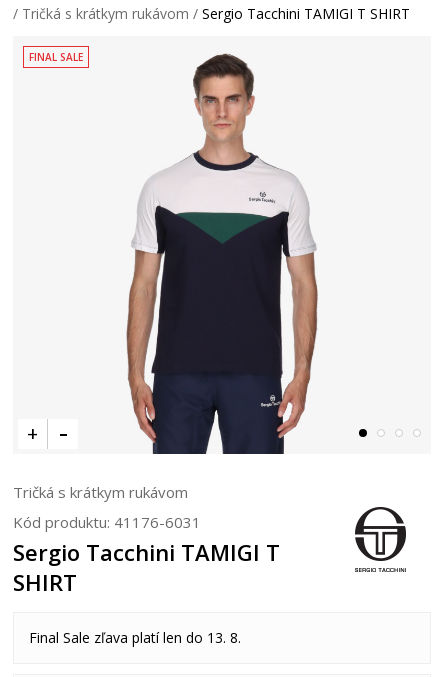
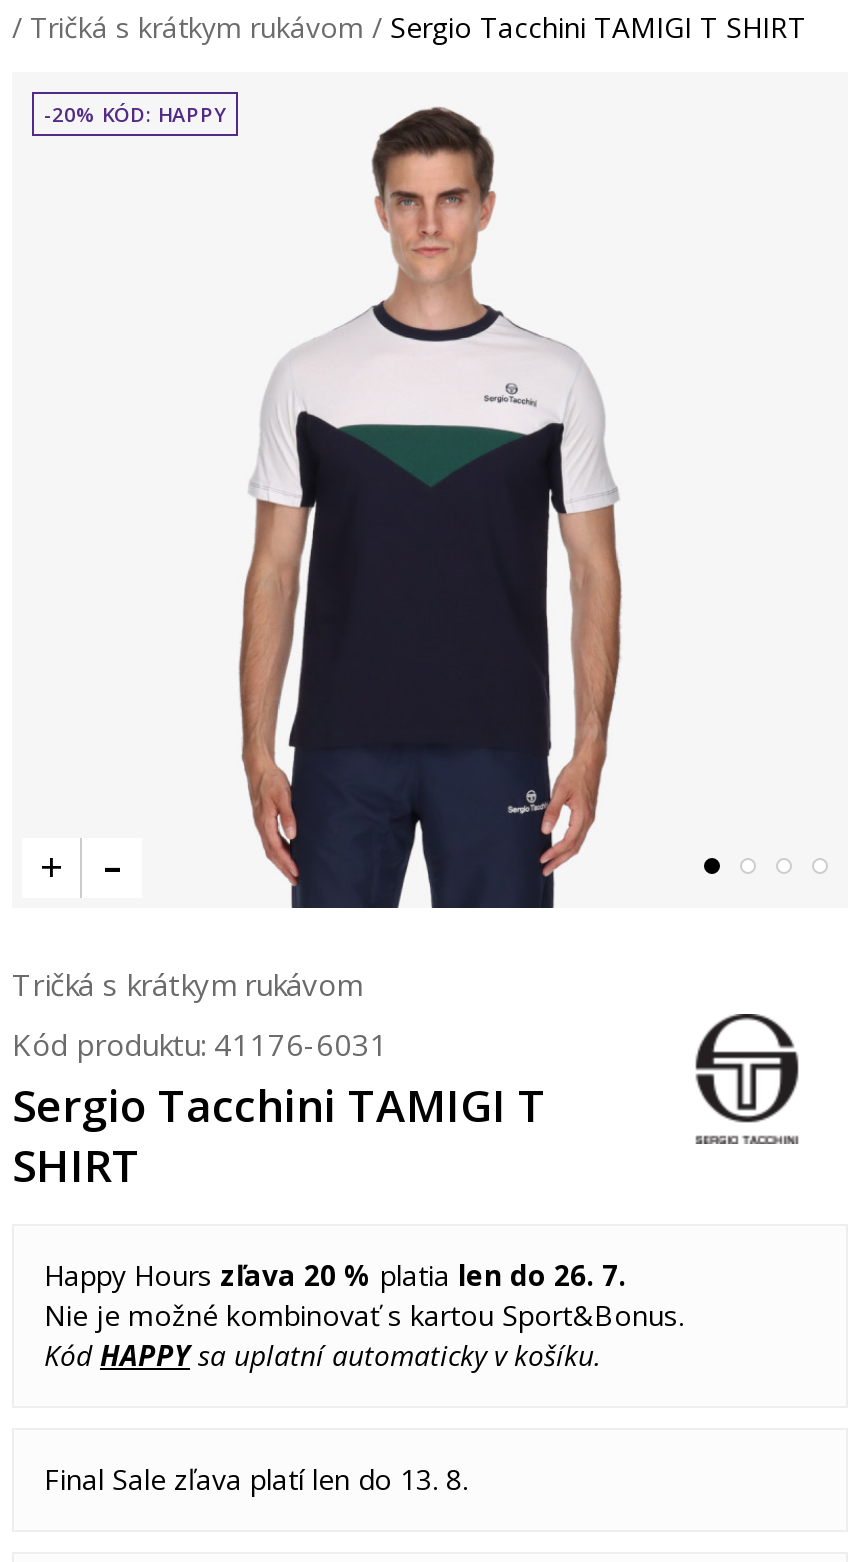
[29,50,83,64] FINAL SALE -> [44,100,226,128] -20% KÓD: HAPPY
none -> [44,1256,684,1374] Happy Hours zľava 20 % platia len do 26. 7. | Nie je možné kombinovať s kartou Sport&Bonus. | Kód HAPPYsa uplatní automaticky v košíku.

